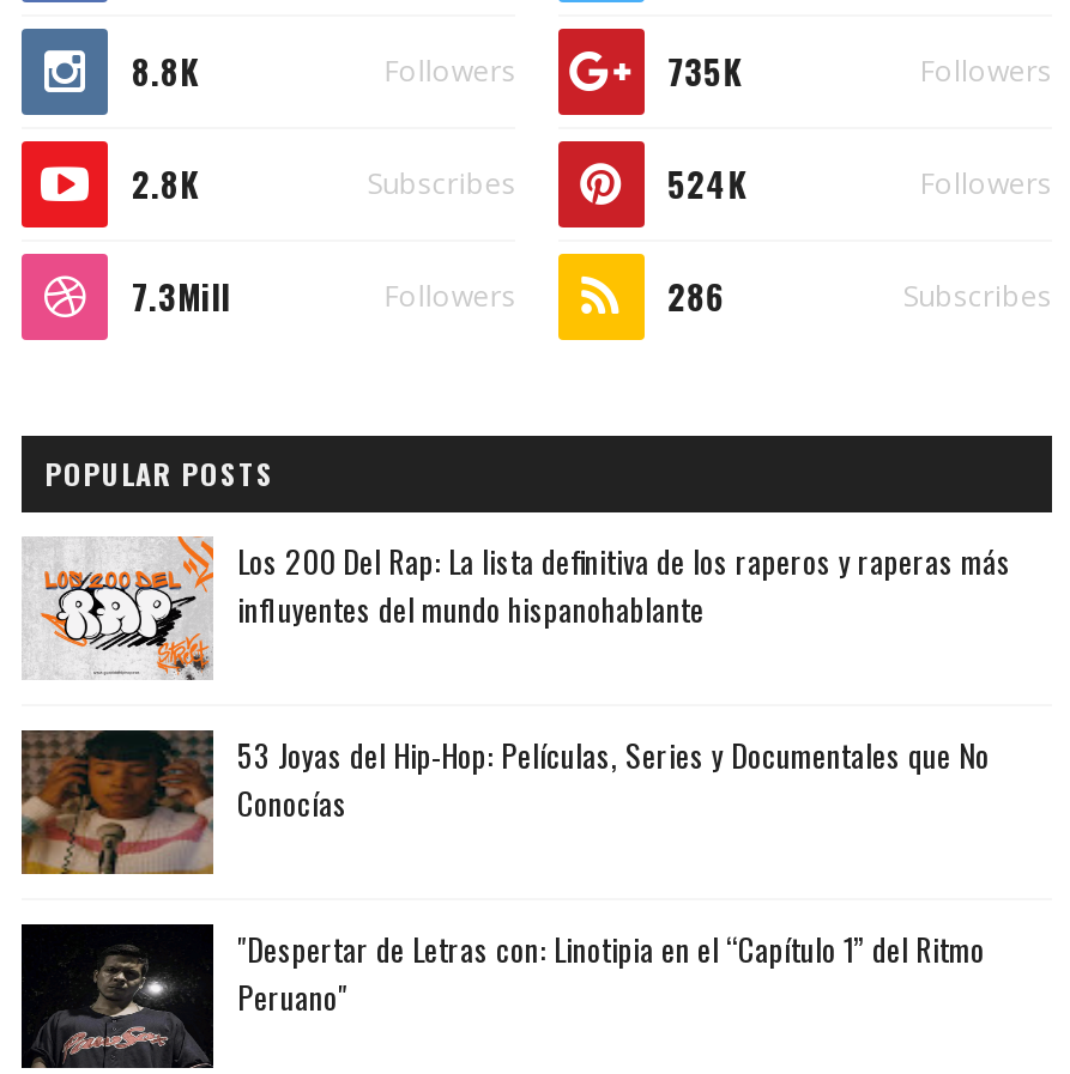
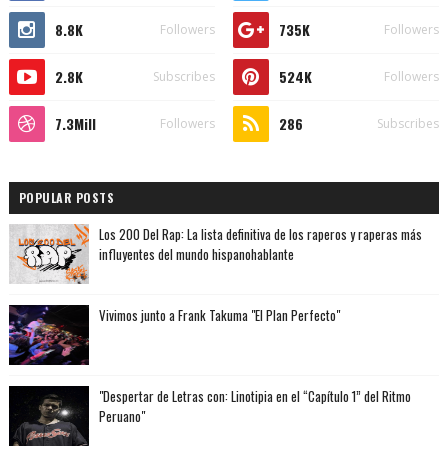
[19,730,990,876] [image] | 53 Joyas del Hip-Hop: Películas, Series y Documentales que No | Conocías -> [8,305,340,366] [image] | Vivimos junto a Frank Takuma "El Plan Perfecto"

